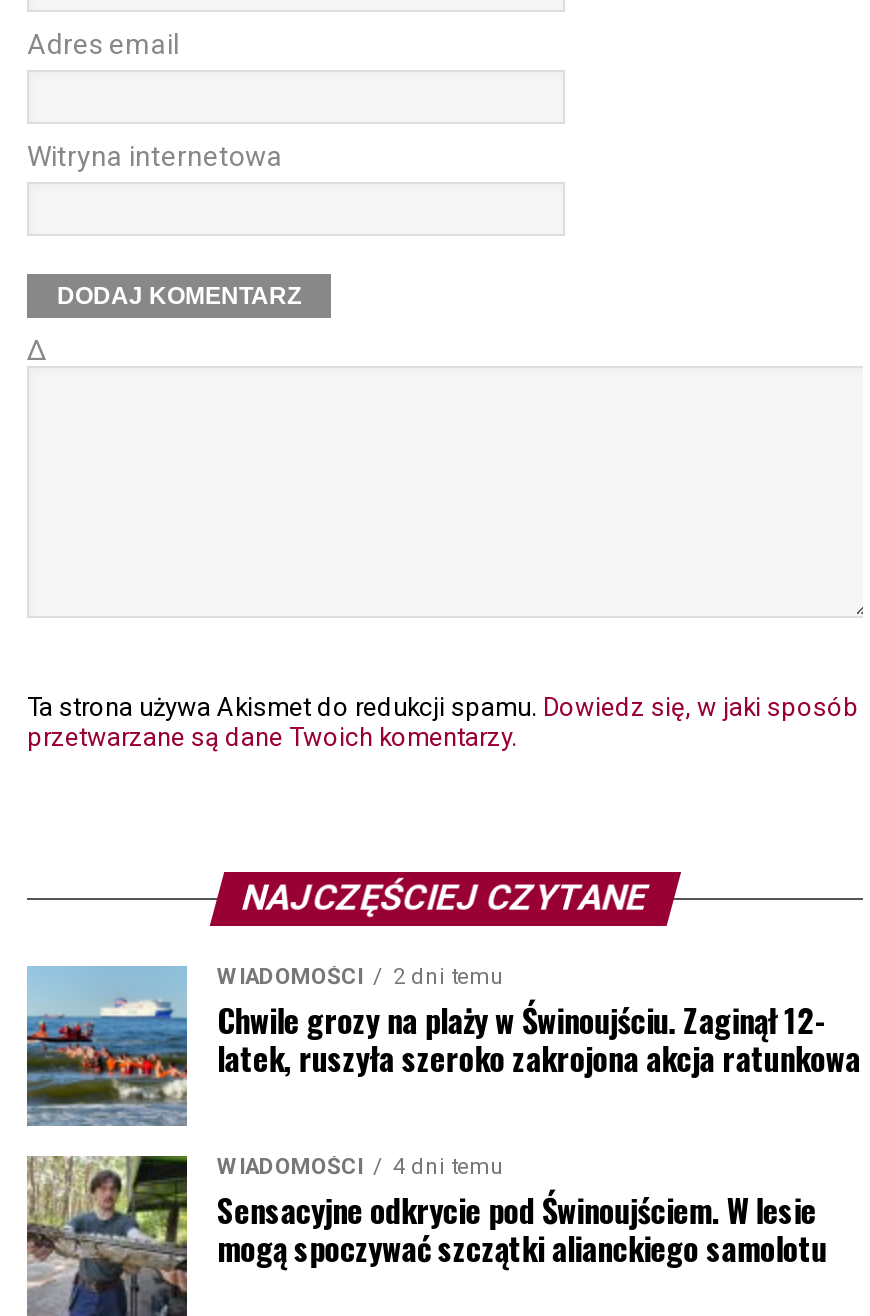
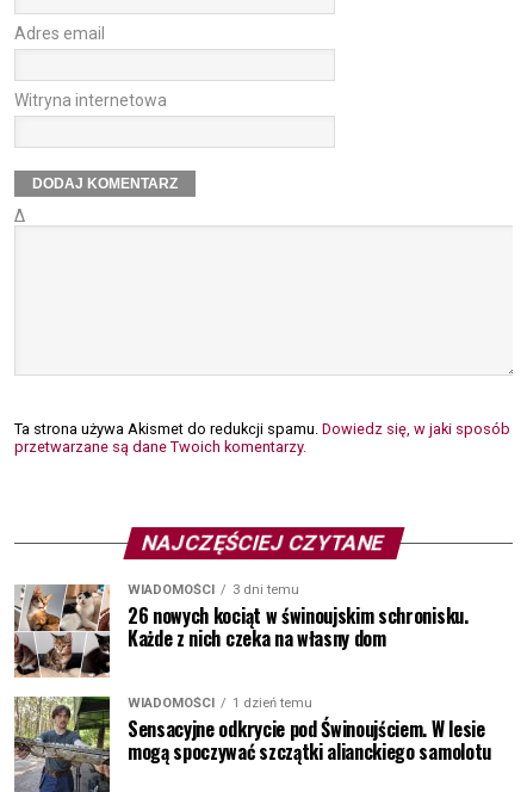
[25,964,860,1128] [image] | 2 dni temu | Chwile grozy na plaży w Świnoujściu. Zaginął 12- | latek, ruszyła szeroko zakrojona akcja ratunkowa -> [13,583,468,679] [image] | 3 dni temu | 26 nowych kociąt w świnoujskim schronisku. | Każde z nich czeka na własny dom
[217,1155,505,1181] WIADOMOŚCI 4 dni temu -> [128,696,312,711] WIADOMOŚCI 1 dzień temu

